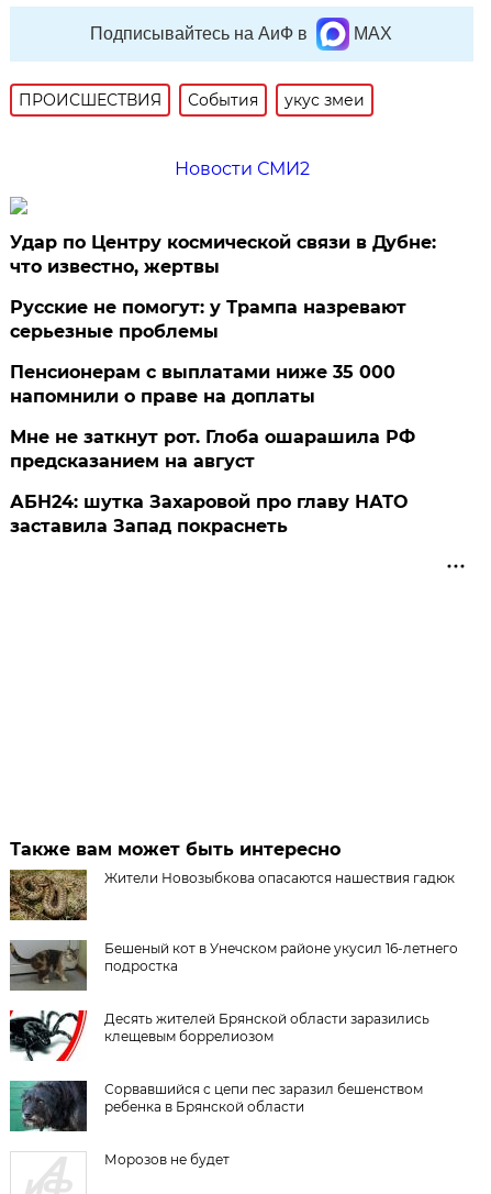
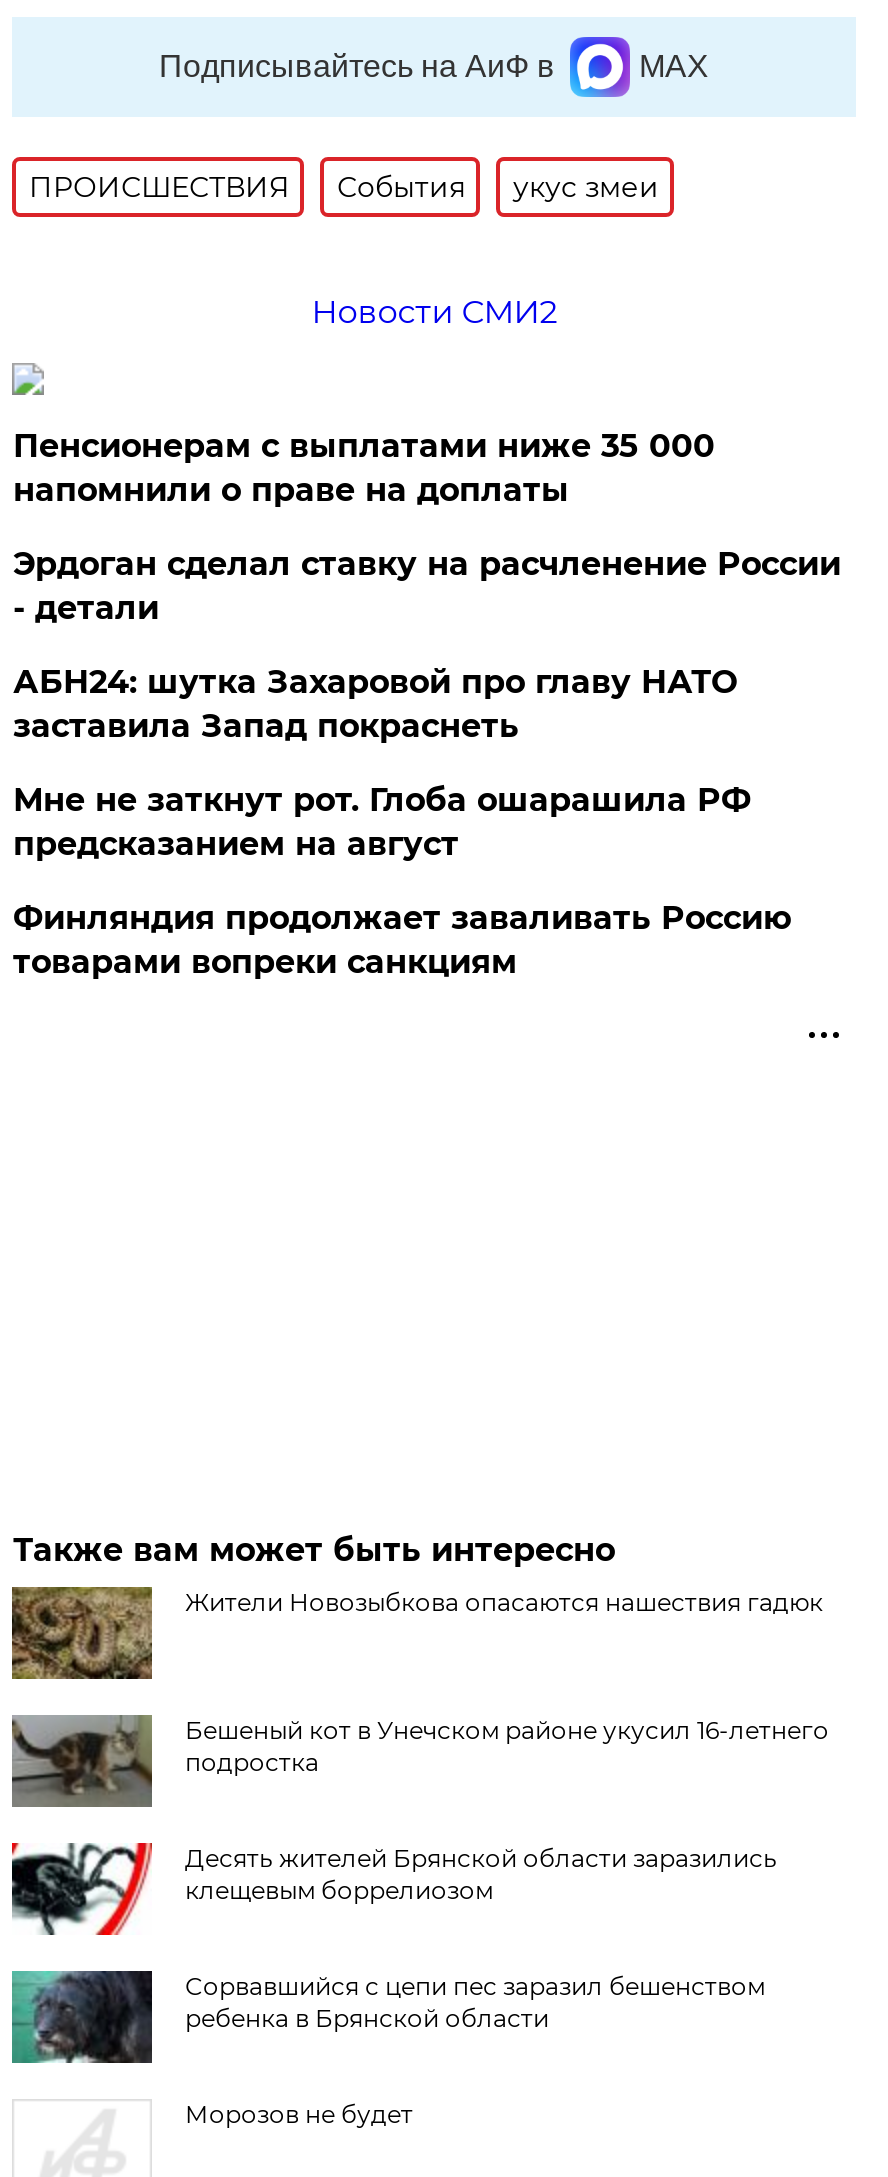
[10,232,437,342] Удар по Центру космической связи в Дубне: | что известно, жертвы | Русские не помогут: у Трампа назревают | серьезные проблемы -> none
moved [10,362,396,407] -> [13,427,715,509]: Пенсионерам с выплатами ниже 35 000 | напомнили о праве на доплаты
none -> [13,545,841,627] Эрдоган сделал ставку на расчленение России | - детали
none -> [13,899,791,981] Финляндия продолжает заваливать Россию | товарами вопреки санкциям
moved [10,491,408,536] -> [13,663,737,745]: АБН24: шутка Захаровой про главу НАТО | заставила Запад покраснеть

